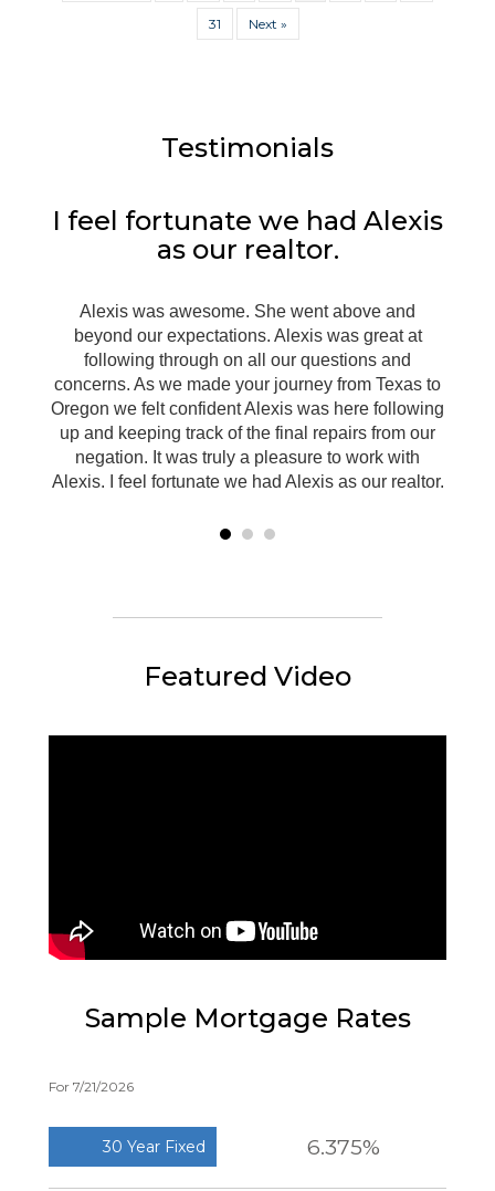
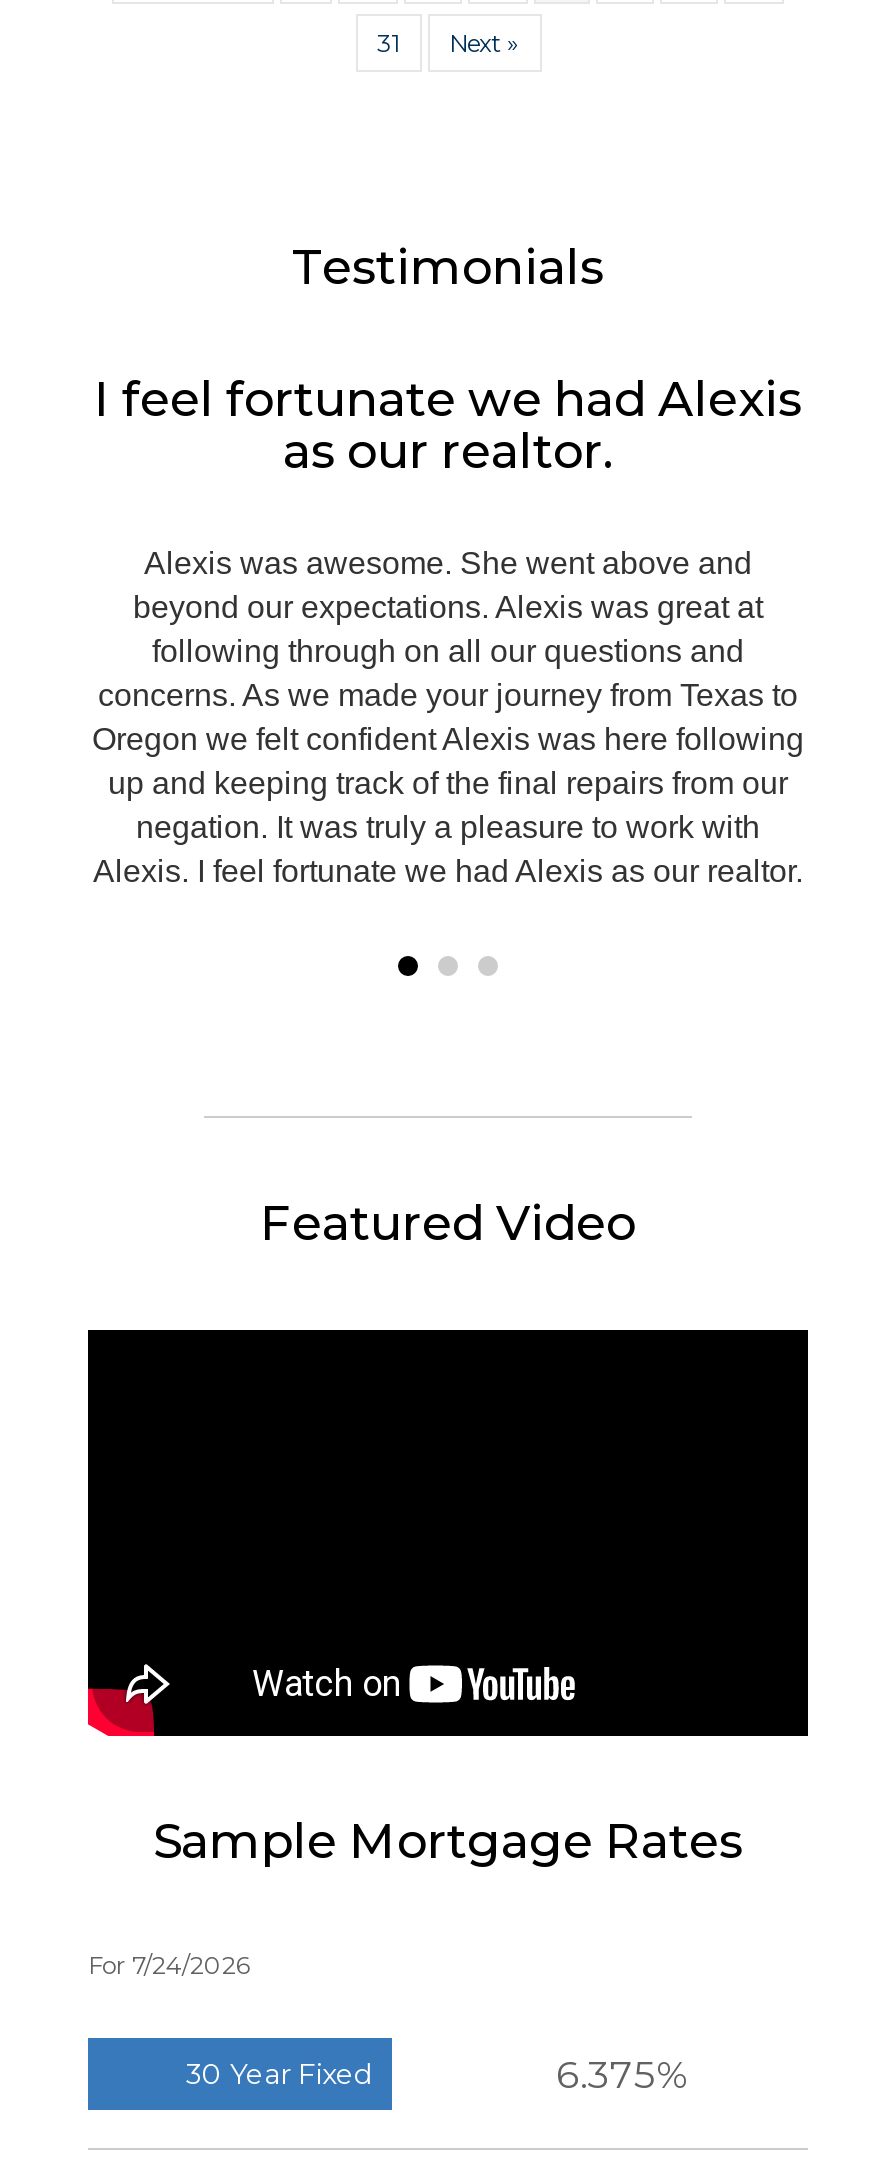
[49,1078,134,1095] For 7/21/2026 -> [88,1950,250,1980] For 7/24/2026

